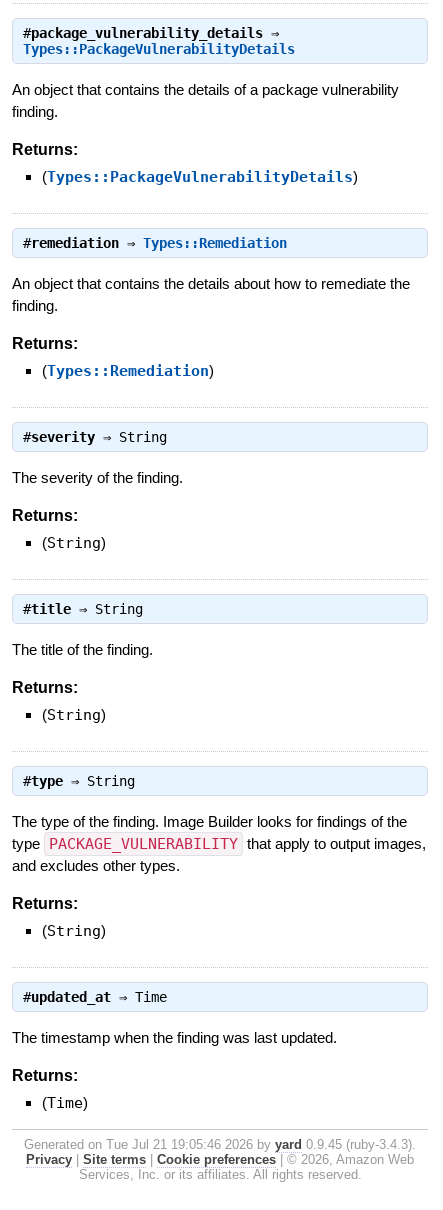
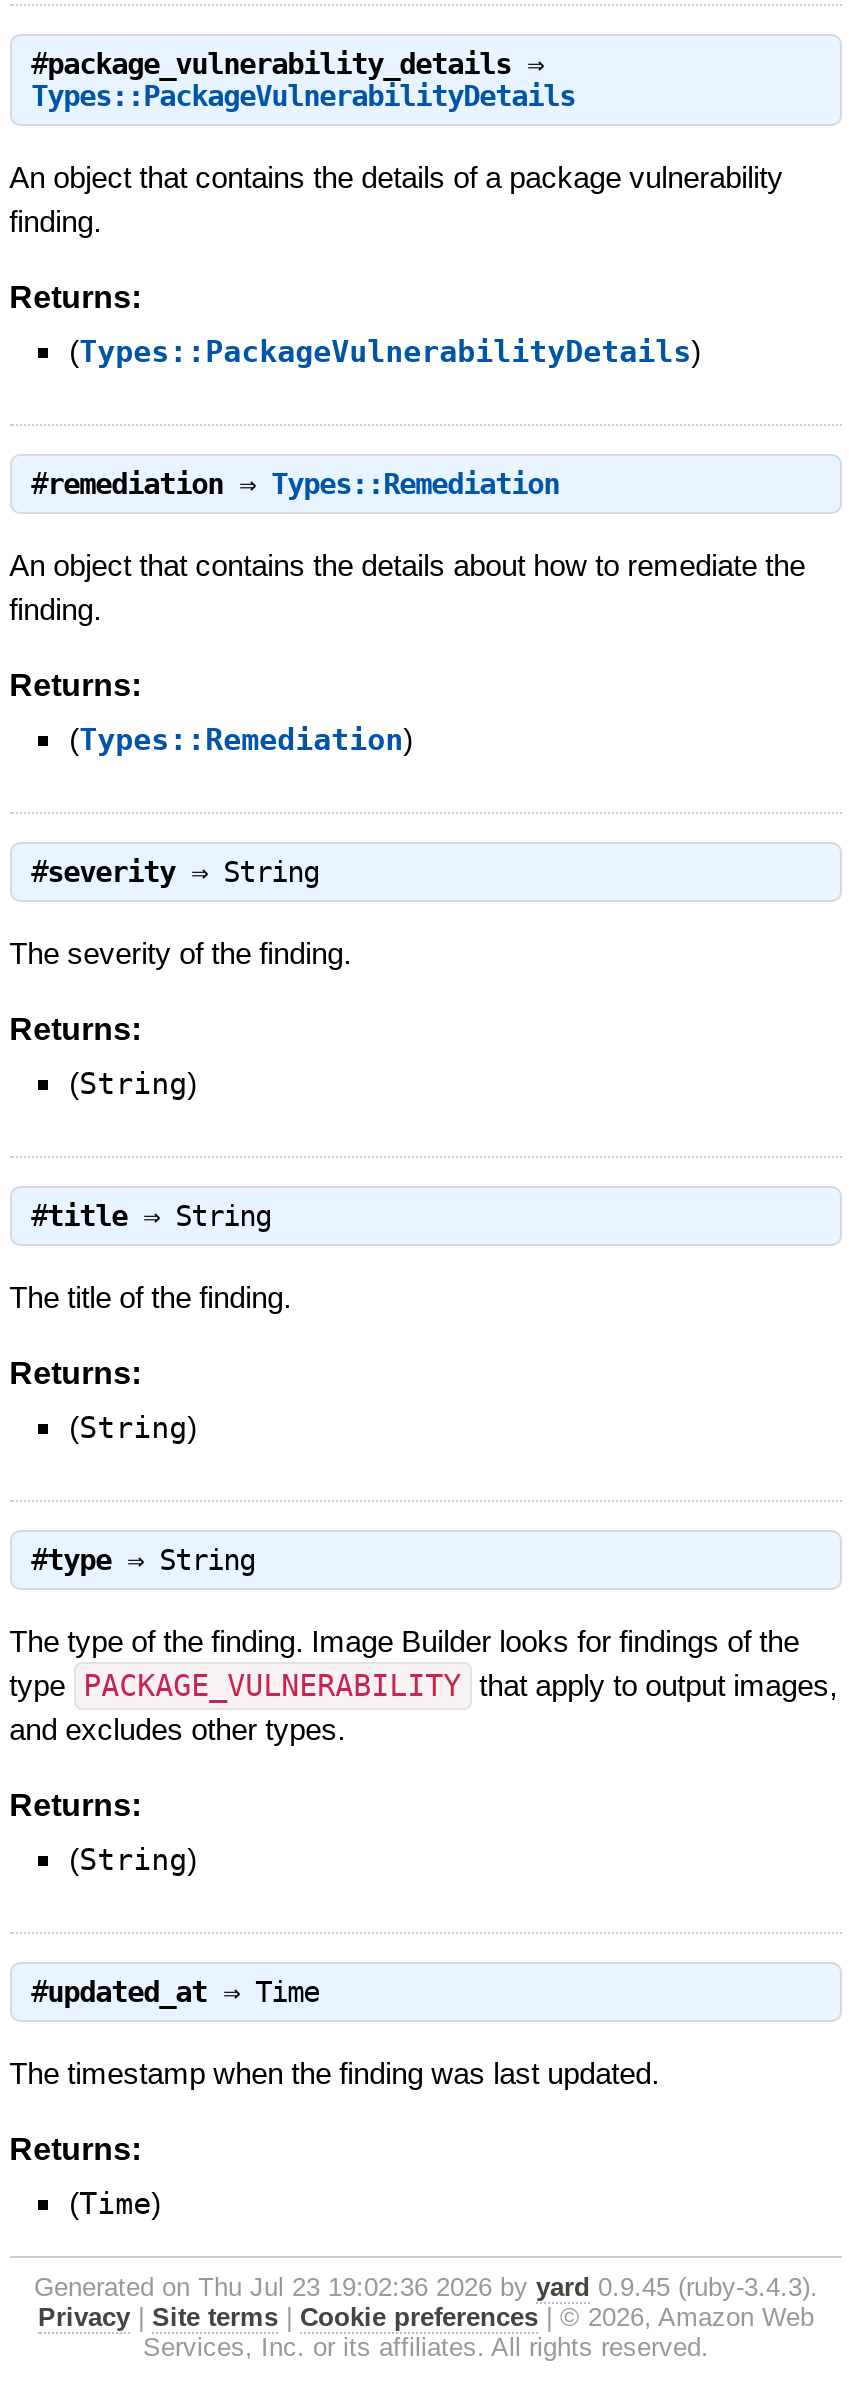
[24,1137,416,1152] Generated on Tue Jul 21 19:05:46 2026 by yard 0.9.45 (ruby-3.4.3). -> [34,2272,818,2302] Generated on Thu Jul 23 19:02:36 2026 by yard 0.9.45 (ruby-3.4.3).

